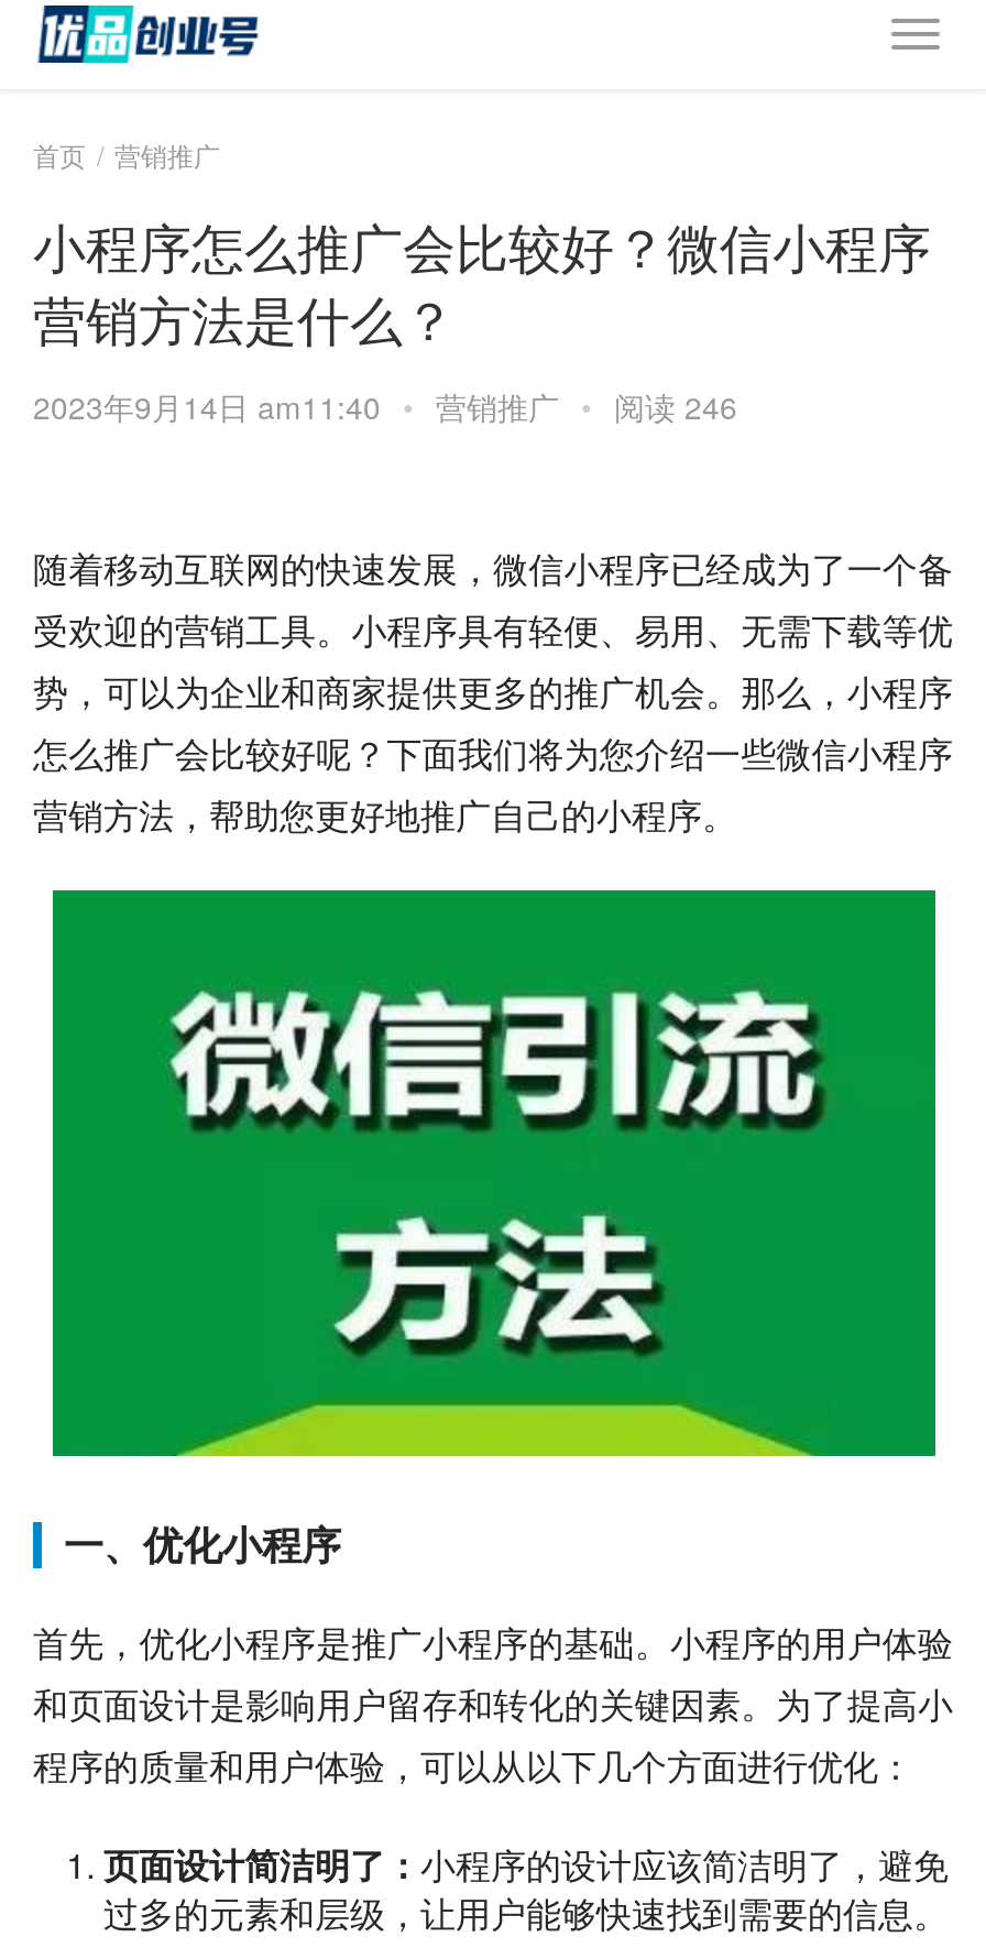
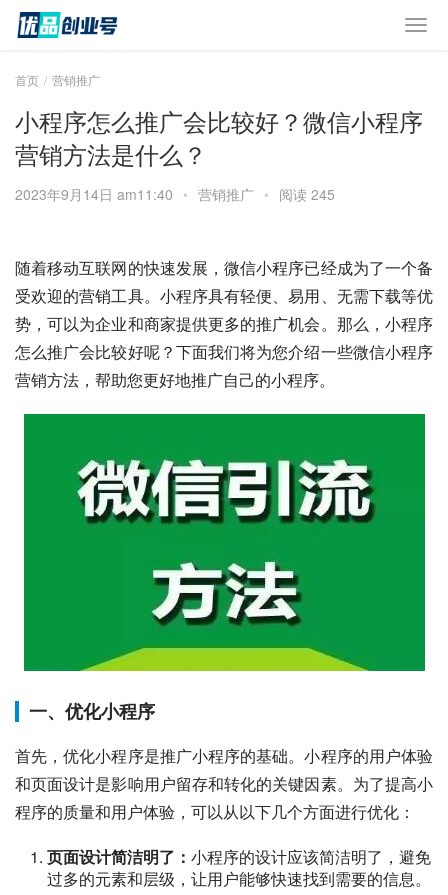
[33,384,737,428] 2023年9月14日 am11:40 • 营销推广 • 阅读 246 -> [15,184,335,204] 2023年9月14日 am11:40 • 营销推广 • 阅读 245

